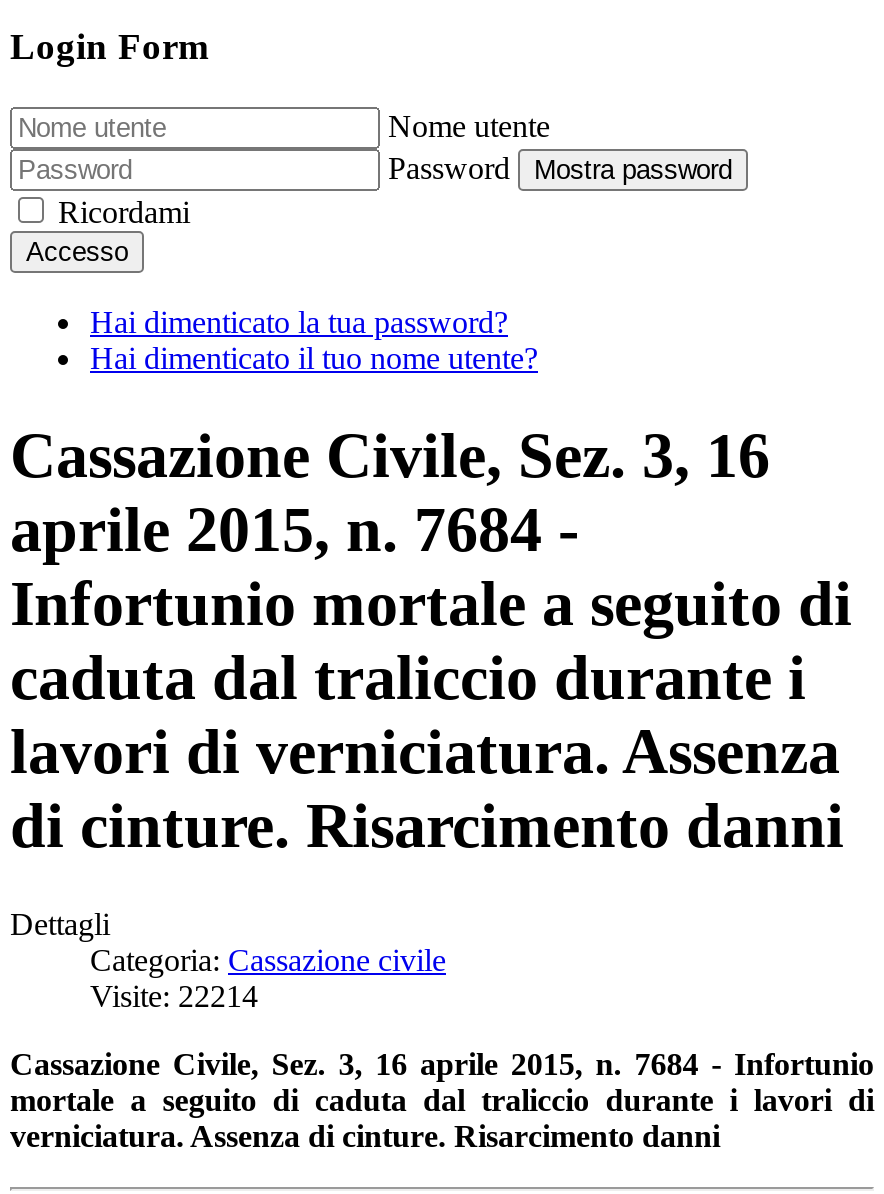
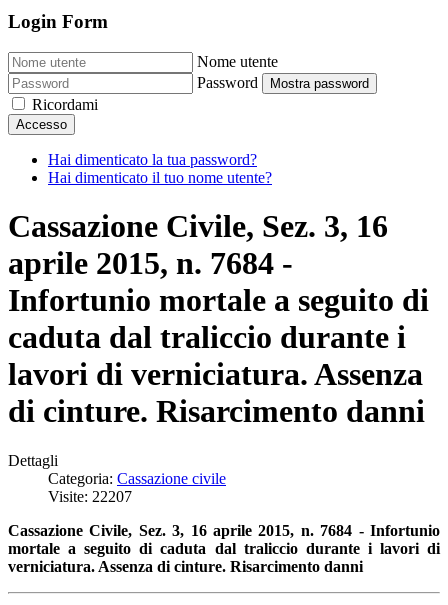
[90,978,258,1012] Visite: 22214 -> [48,488,132,505] Visite: 22207

